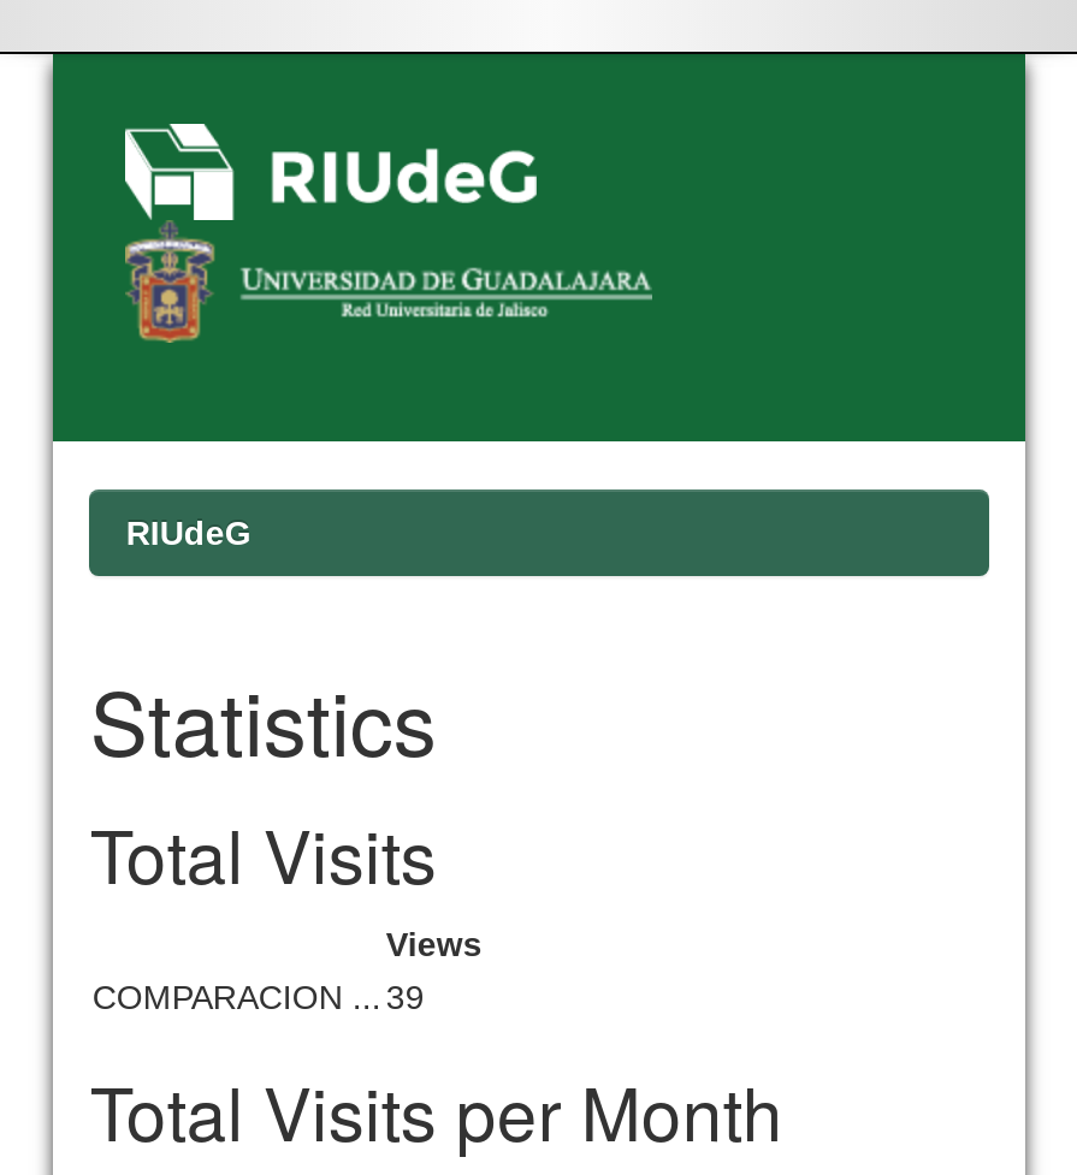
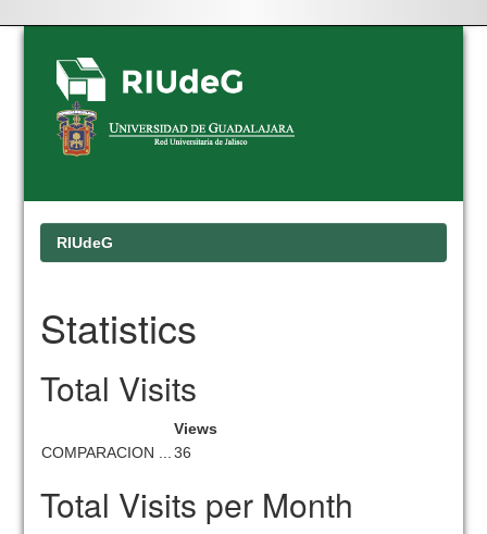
[92,978,425,1016] COMPARACION ... 39 -> [42,444,192,461] COMPARACION ... 36

